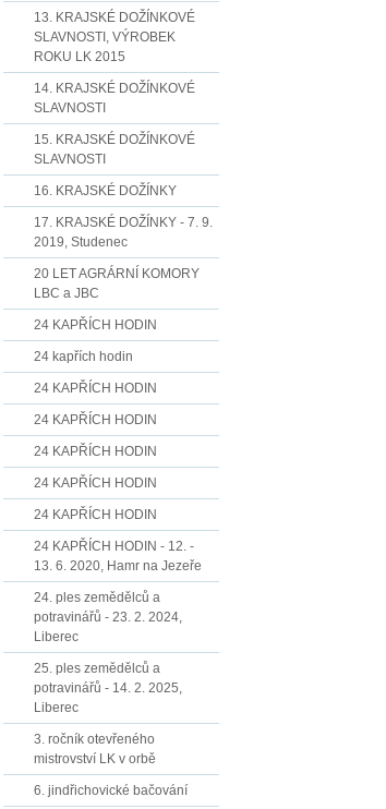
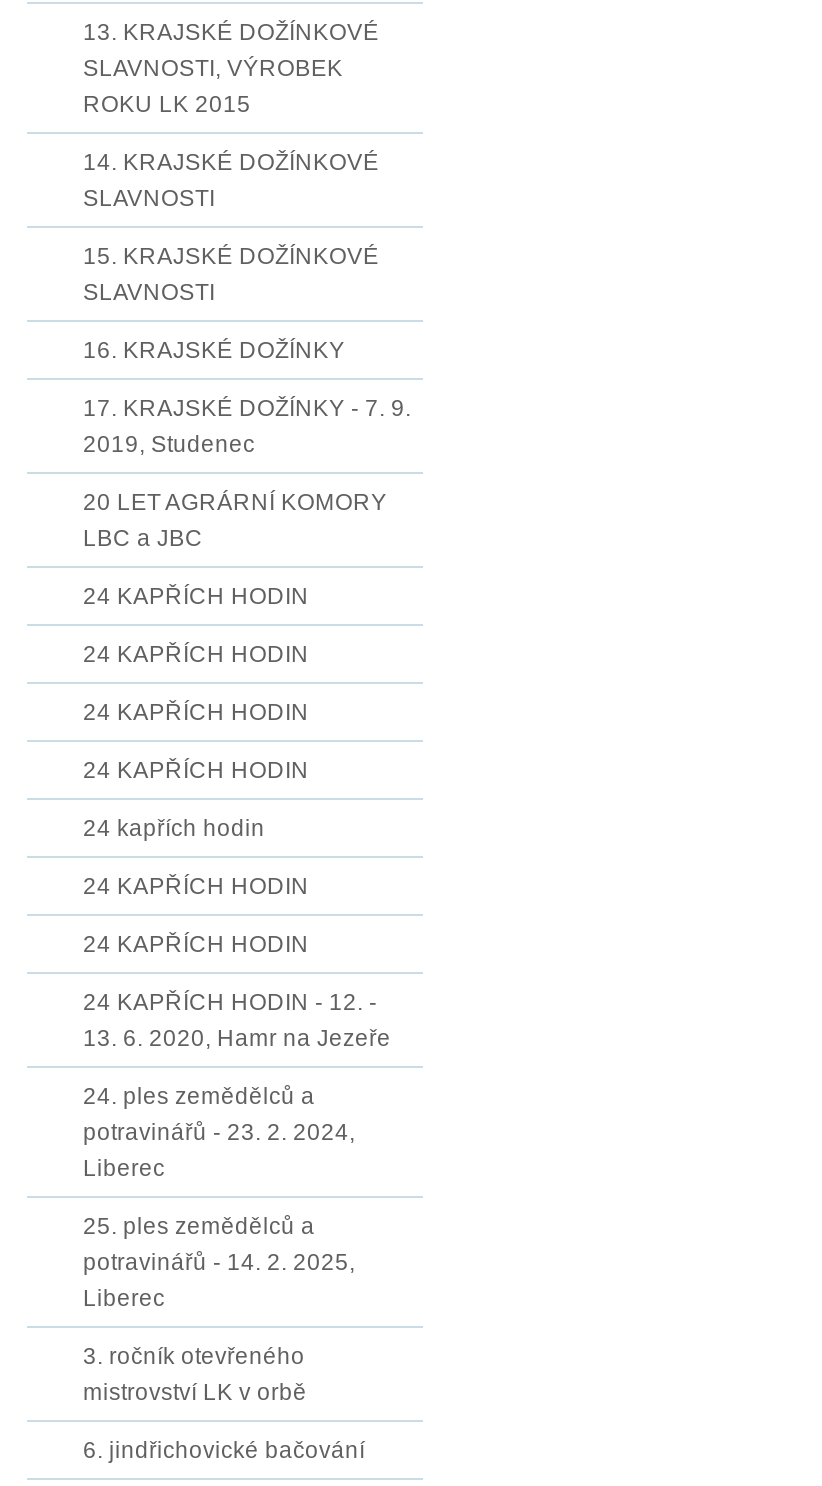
moved [34,350,133,363] -> [83,816,265,840]: 24 kapřích hodin
moved [34,382,157,458] -> [83,642,309,782]: 24 KAPŘÍCH HODIN | 24 KAPŘÍCH HODIN | 24 KAPŘÍCH HODIN

